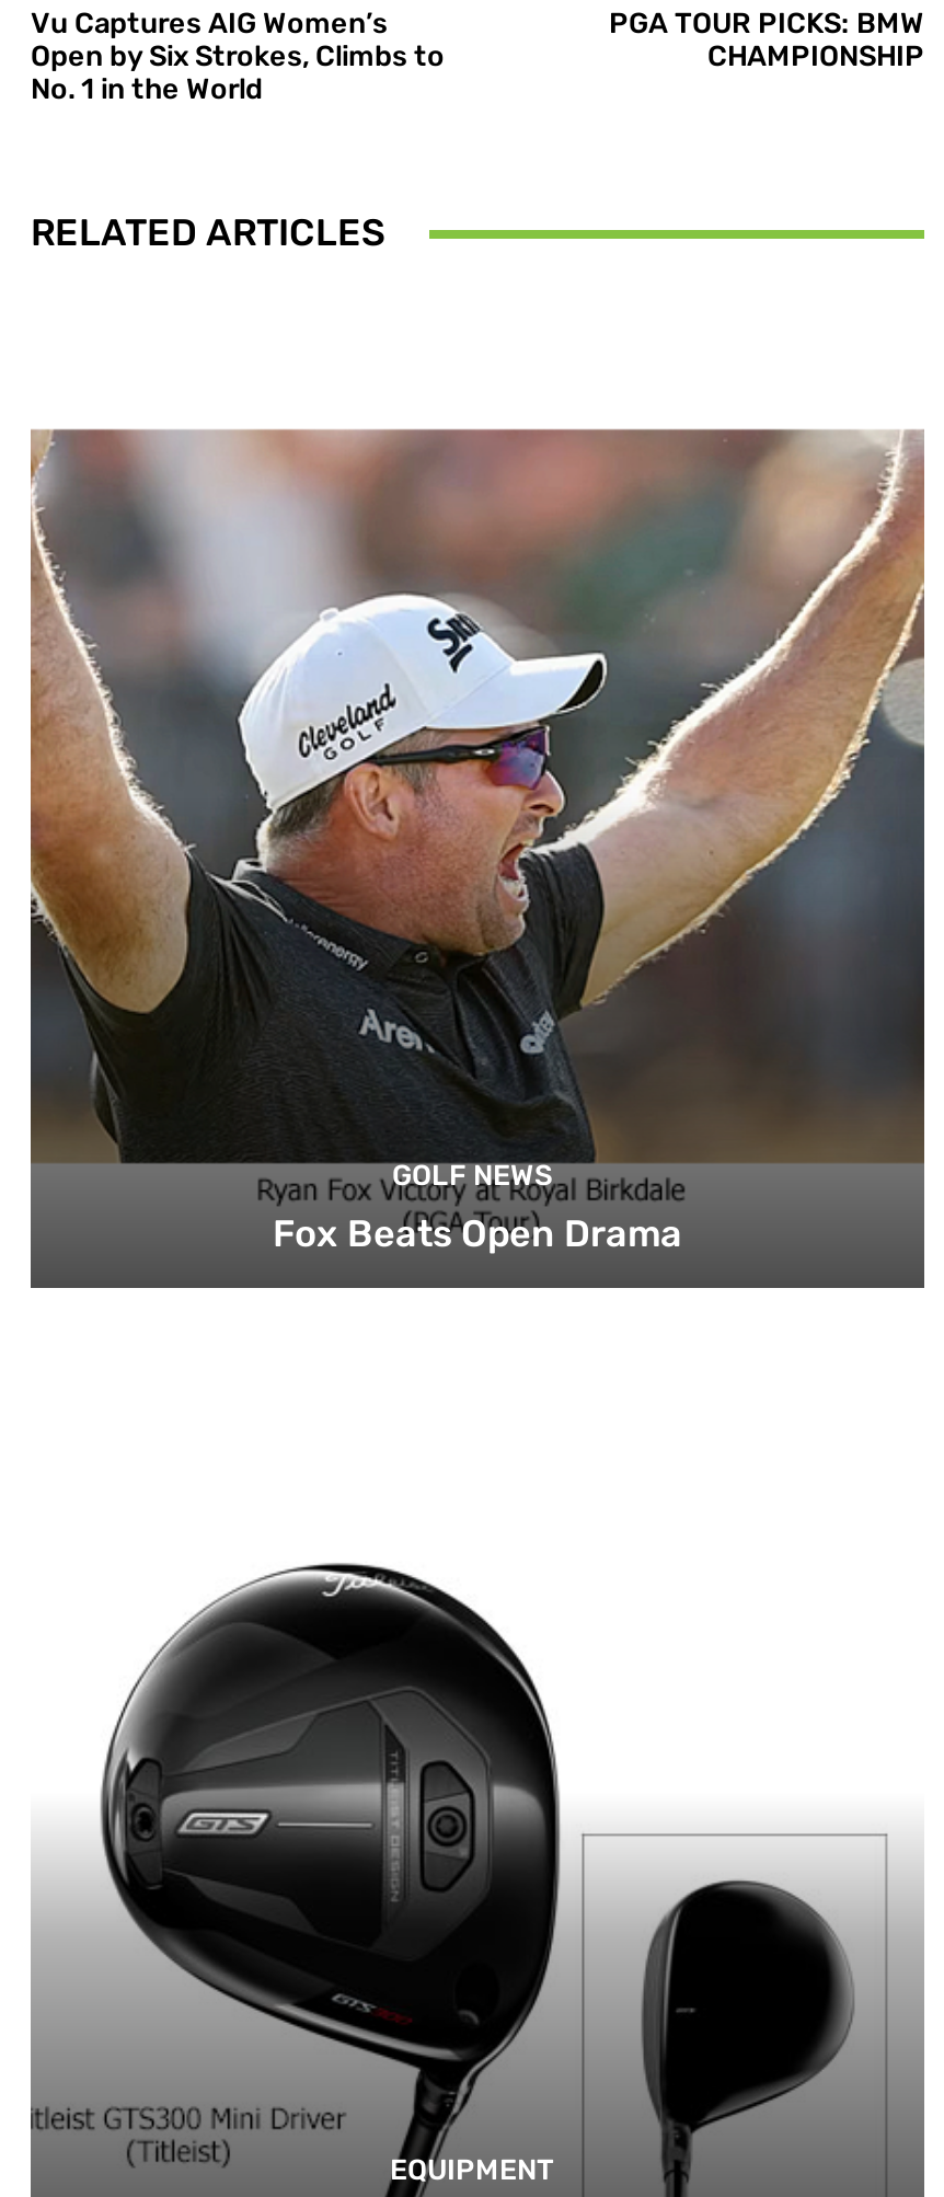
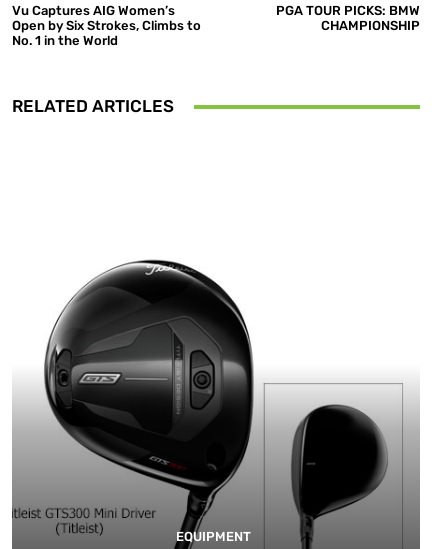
[28,427,926,1256] [image] | GOLF NEWS | Fox Beats Open Drama -> none

